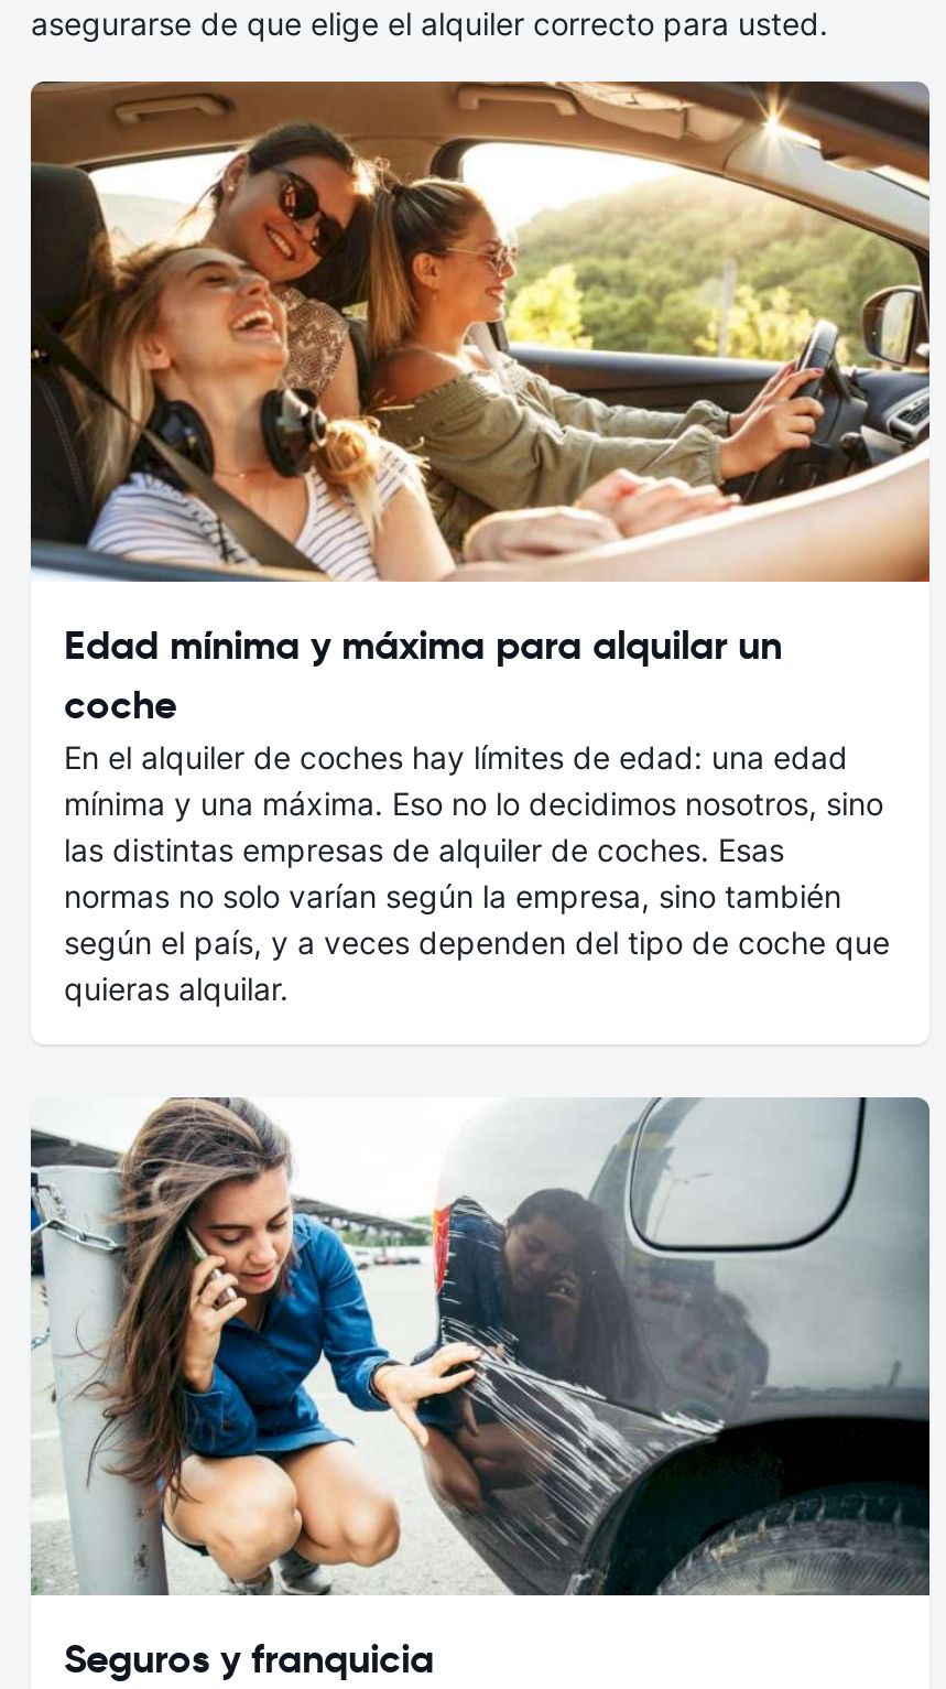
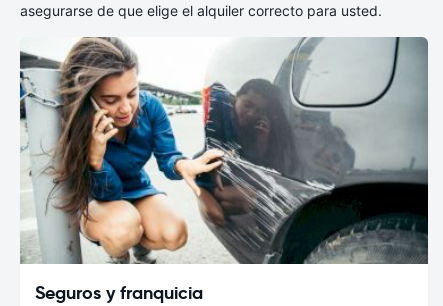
[29,79,932,1006] [image] | Edad mínima y máxima para alquilar un | coche | En el alquiler de coches hay límites de edad: una edad | mínima y una máxima. Eso no lo decidimos nosotros, sino | las distintas empresas de alquiler de coches. Esas | normas no solo varían según la empresa, sino también | según el país, y a veces dependen del tipo de coche que | quieras alquilar. -> none

